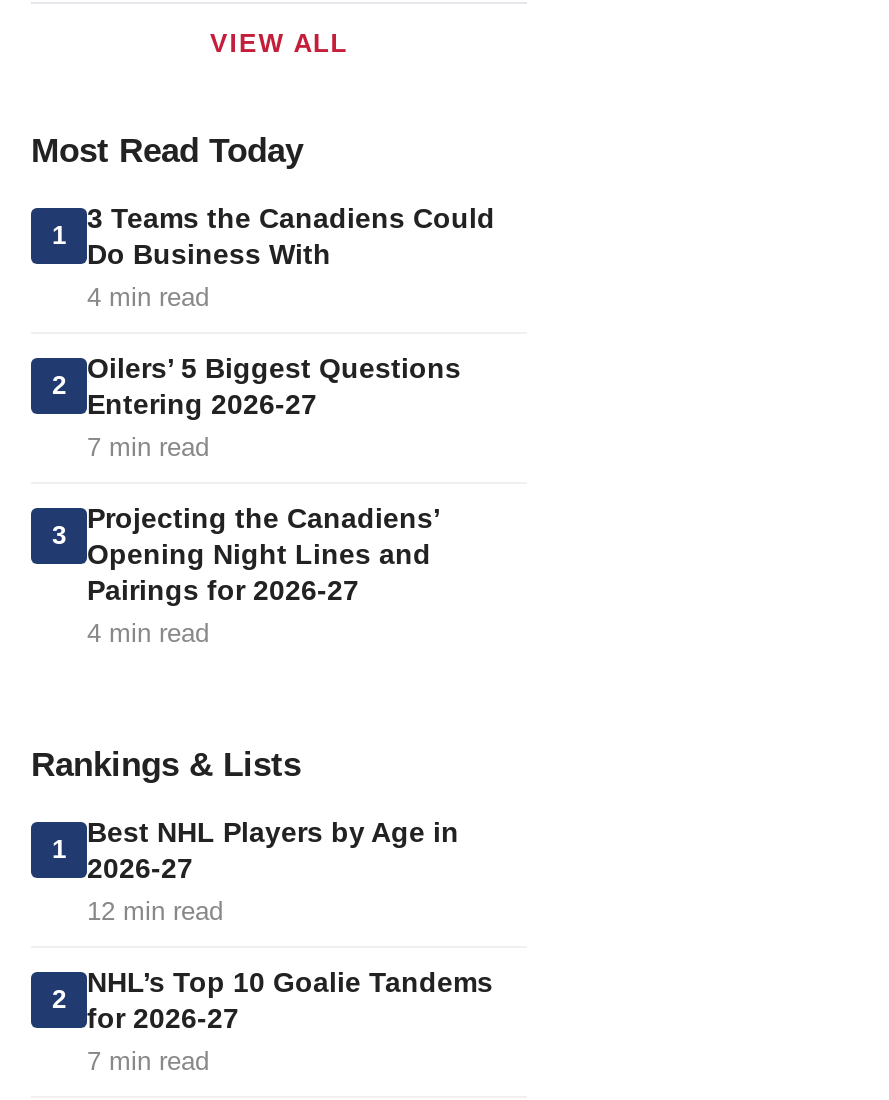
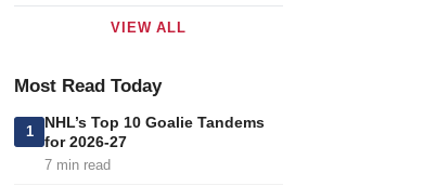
[52,202,495,400] 3 Teams the Canadiens Could | Do Business With | 4 min read | 2 -> none
[52,352,461,550] Oilers’ 5 Biggest Questions | Entering 2026-27 | 7 min read | 3 -> none
[87,502,439,648] Projecting the Canadiens’ | Opening Night Lines and | Pairings for 2026-27 | 4 min read -> none
[31,746,301,864] Rankings & Lists | 1 -> none
[52,816,459,1014] Best NHL Players by Age in | 2026-27 | 12 min read | 2 -> none

